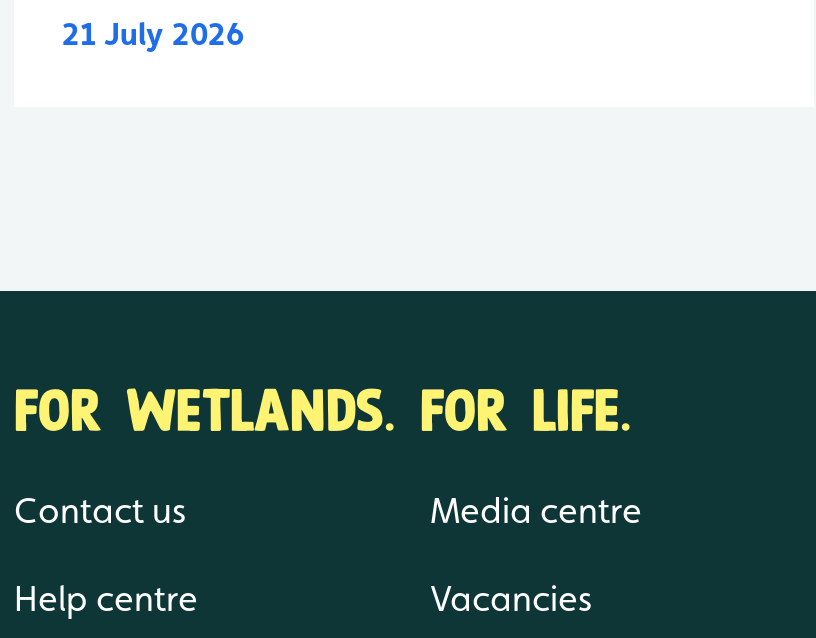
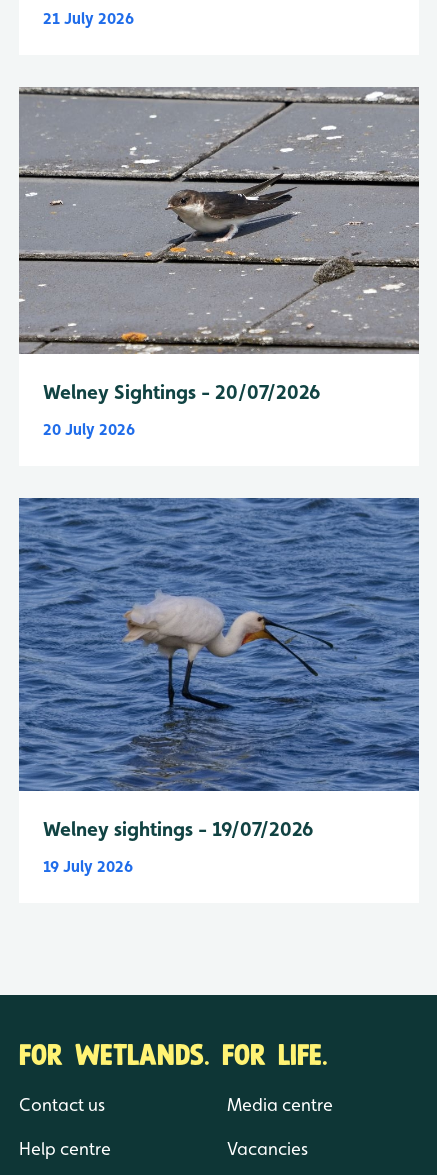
none -> [18,86,420,439] [image] | Welney Sightings - 20/07/2026 | 20 July 2026
none -> [18,497,420,875] [image] | Welney sightings - 19/07/2026 | 19 July 2026

